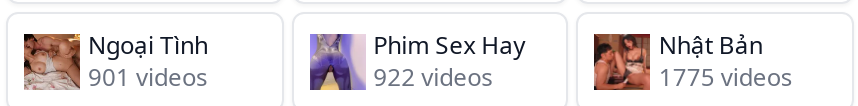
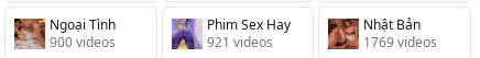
[88,60,208,94] 901 videos -> [50,33,116,51] 900 videos
[373,60,493,94] 922 videos -> [207,33,273,51] 921 videos
[659,60,793,94] 1775 videos -> [364,33,437,51] 1769 videos

